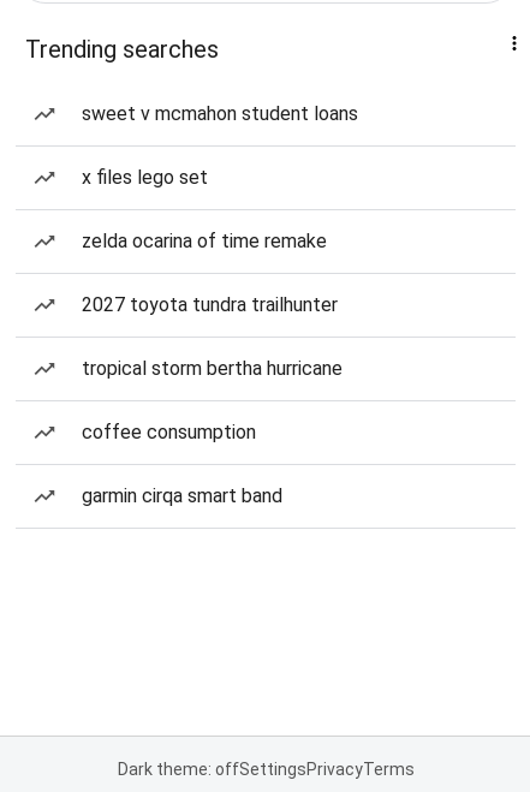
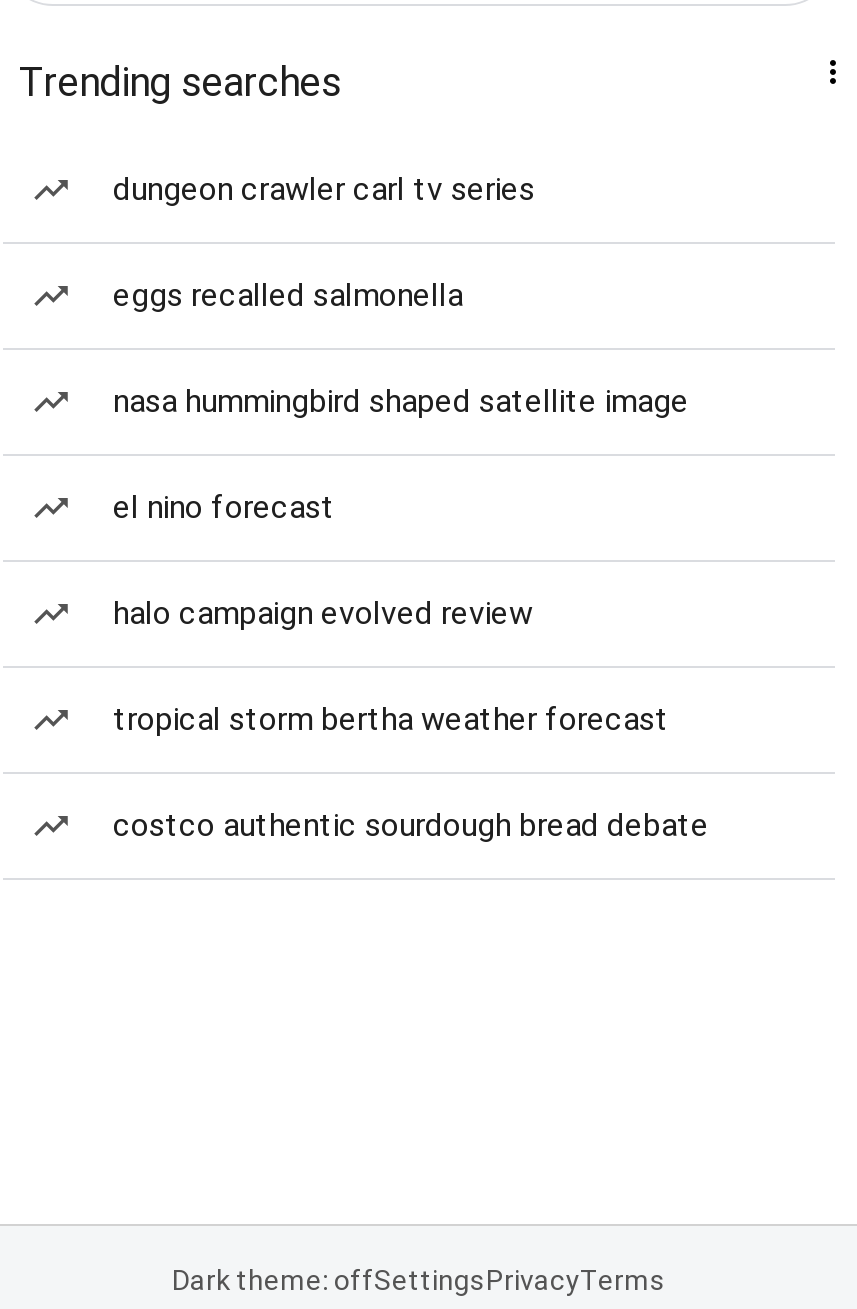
[82,102,358,125] sweet v mcmahon student loans -> [113,170,535,208] dungeon crawler carl tv series
[82,166,208,189] x files lego set -> [113,276,463,314] eggs recalled salmonella
[82,230,327,252] zelda ocarina of time remake -> [113,382,689,420] nasa hummingbird shaped satellite image
[82,293,338,316] 2027 toyota tundra trailhunter -> [113,488,335,526] el nino forecast
[82,357,343,380] tropical storm bertha hurricane -> [113,594,533,632] halo campaign evolved review
[82,421,256,443] coffee consumption -> [113,700,669,738] tropical storm bertha weather forecast
[82,484,282,507] garmin cirqa smart band -> [113,806,709,844] costco authentic sourdough bread debate

